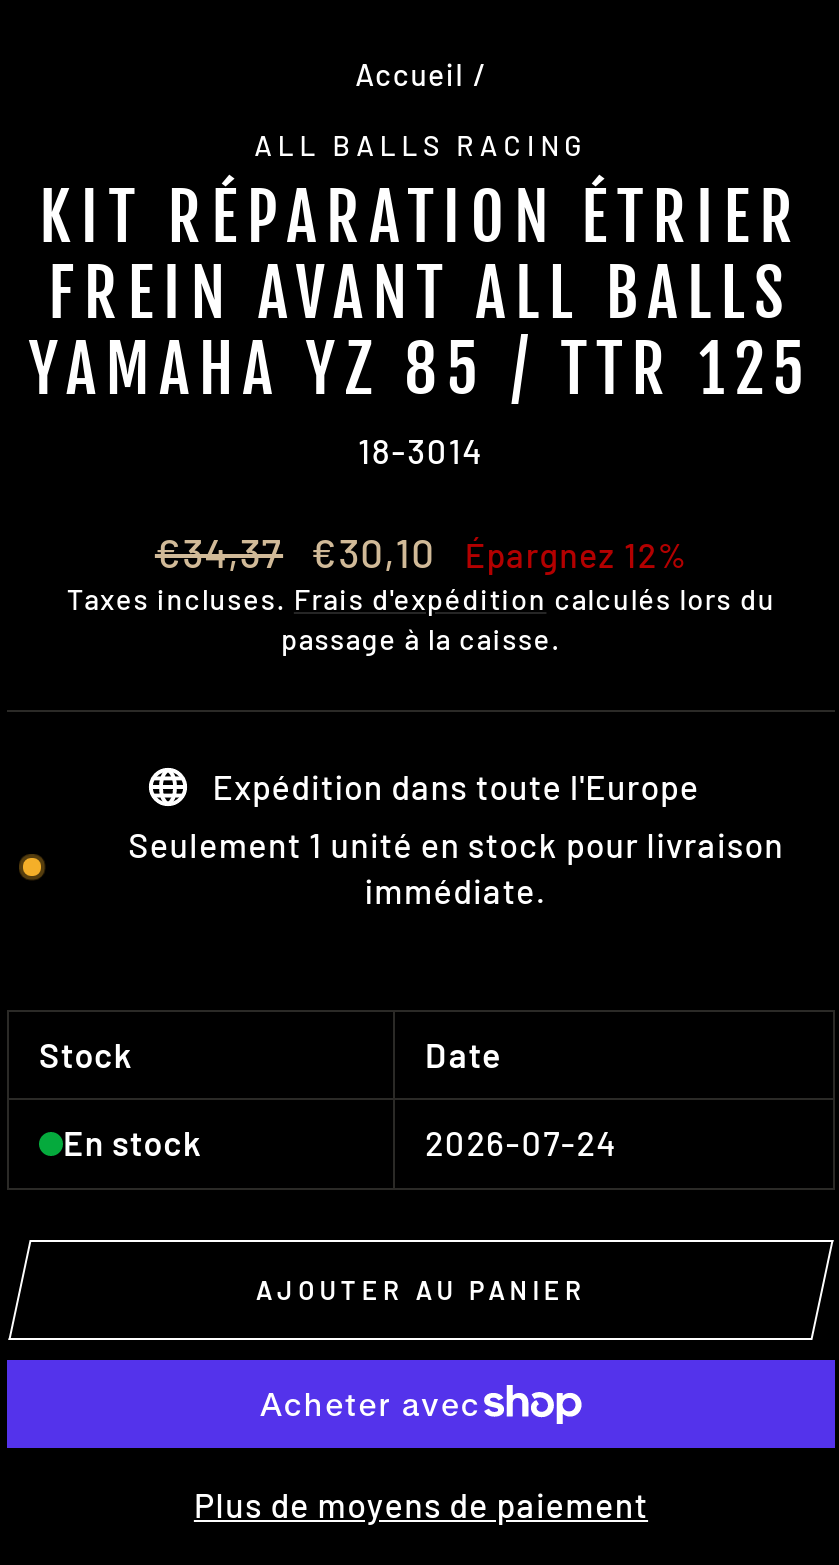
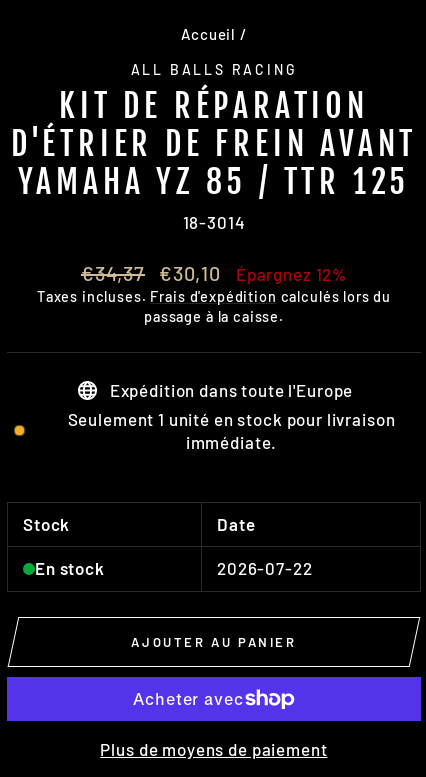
[39,177,803,333] KIT RÉPARATION ÉTRIER | FREIN AVANT ALL BALLS -> [11,85,417,163] KIT DE RÉPARATION | D'ÉTRIER DE FREIN AVANT
[425,1121,618,1161] 2026-07-24 -> [217,557,312,577] 2026-07-22

